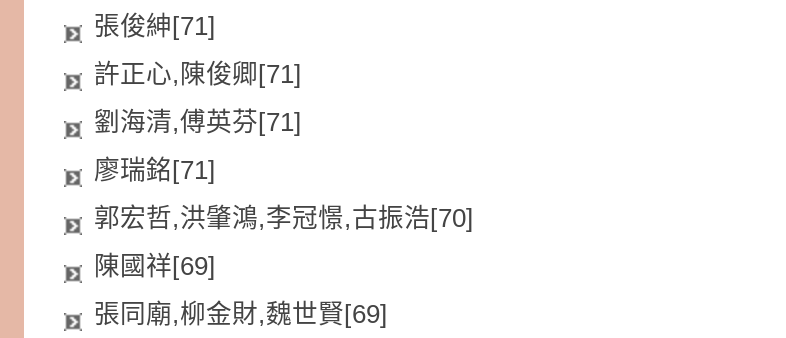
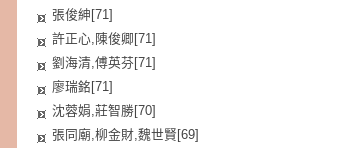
[94,203,474,281] 郭宏哲,洪肇鴻,李冠憬,古振浩[70] | 陳國祥[69] -> [52,103,156,118] 沈蓉娟,莊智勝[70]

